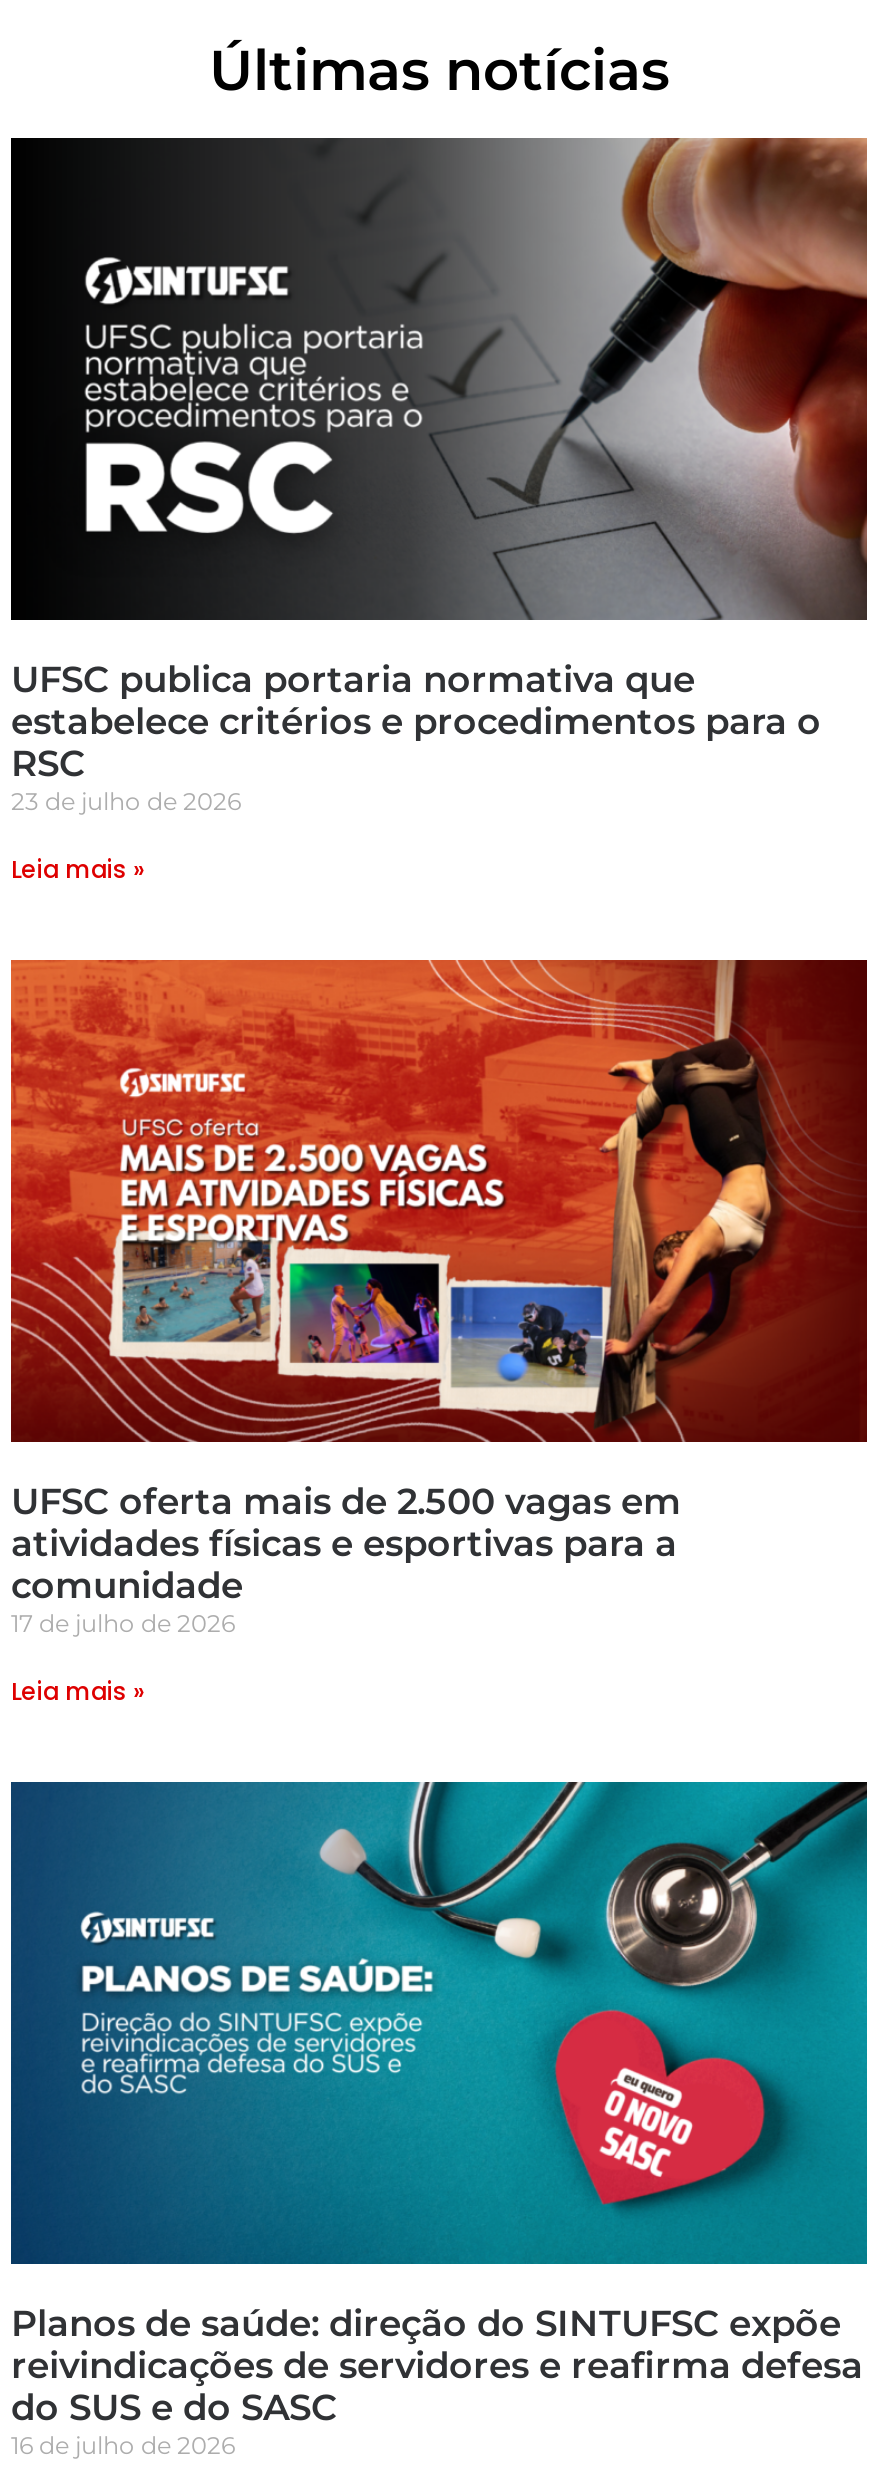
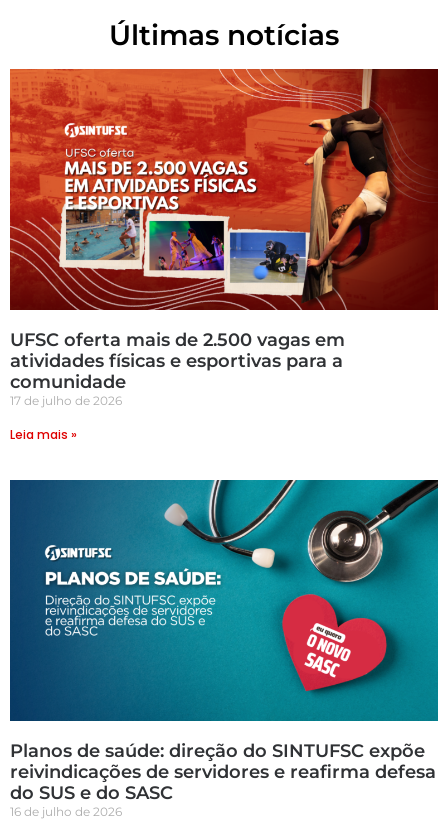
[9,136,869,886] [image] | UFSC publica portaria normativa que | estabelece critérios e procedimentos para o | RSC | 23 de julho de 2026 | Leia mais » -> none

